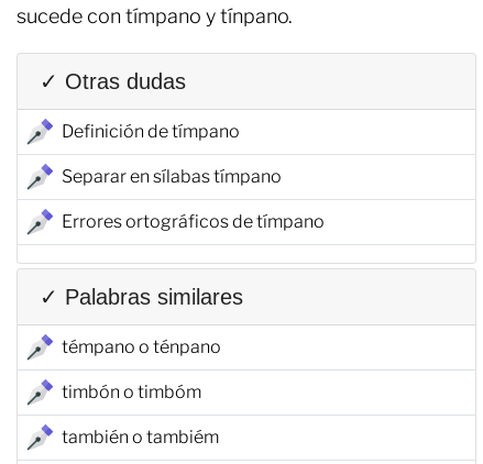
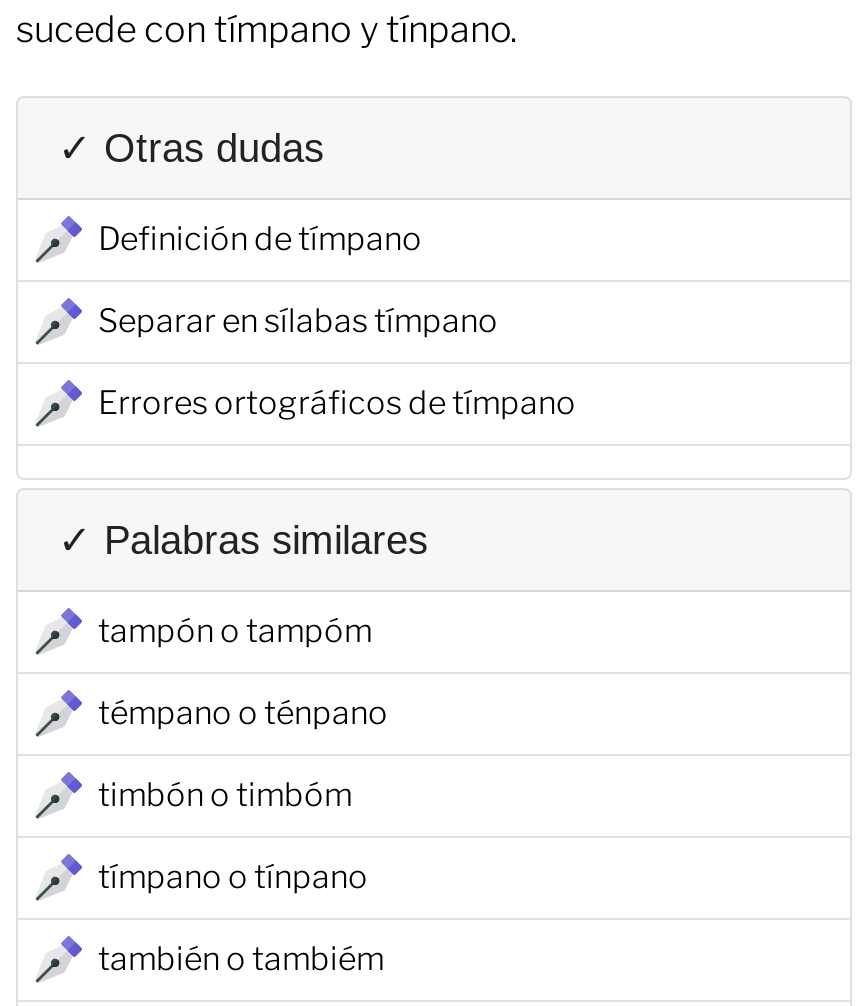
none -> [98,611,372,649] tampón o tampóm
none -> [98,857,368,895] tímpano o tínpano

